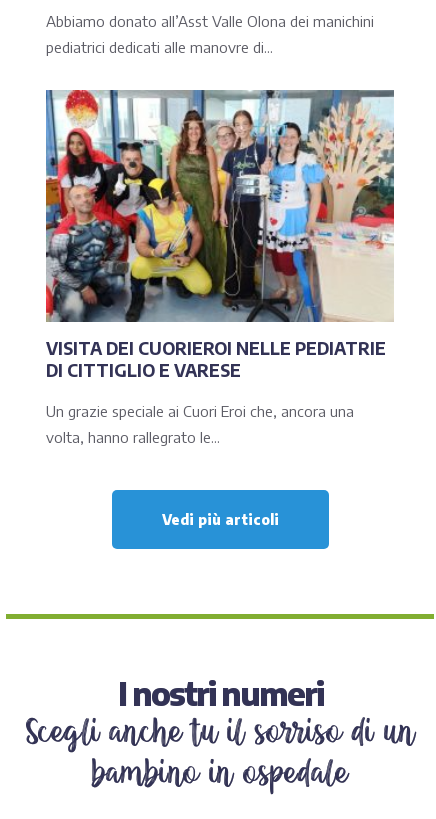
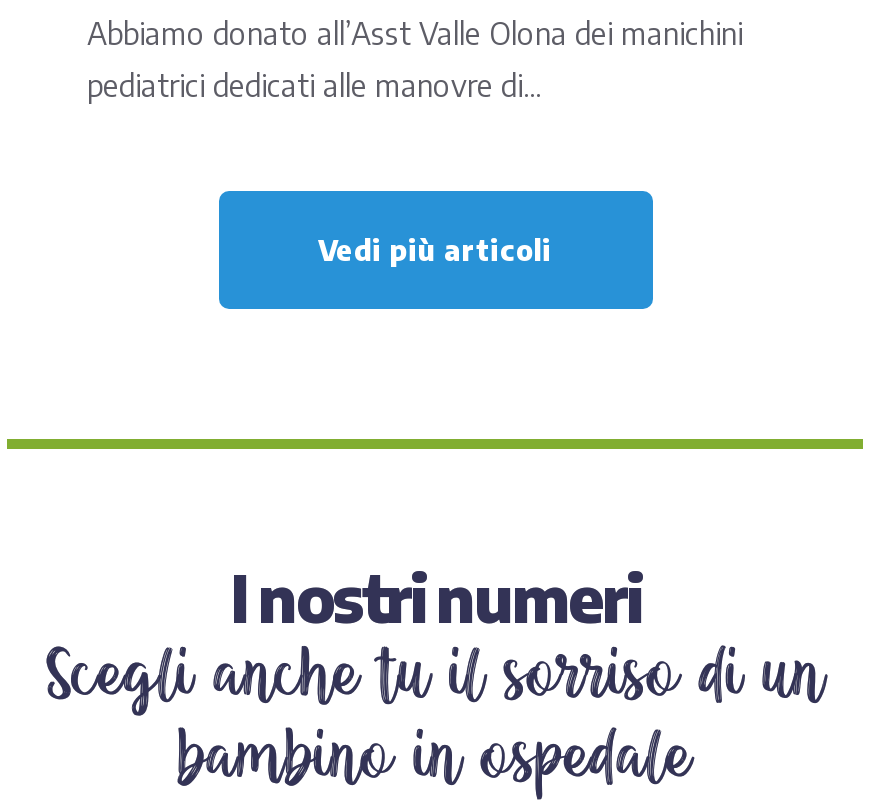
[45,89,395,446] [image] | VISITA DEI CUORIEROI NELLE PEDIATRIE | DI CITTIGLIO E VARESE | Un grazie speciale ai Cuori Eroi che, ancora una | volta, hanno rallegrato le... -> none

